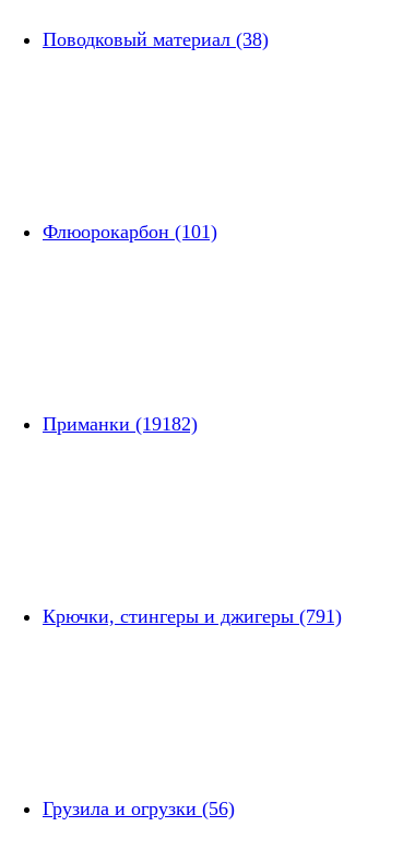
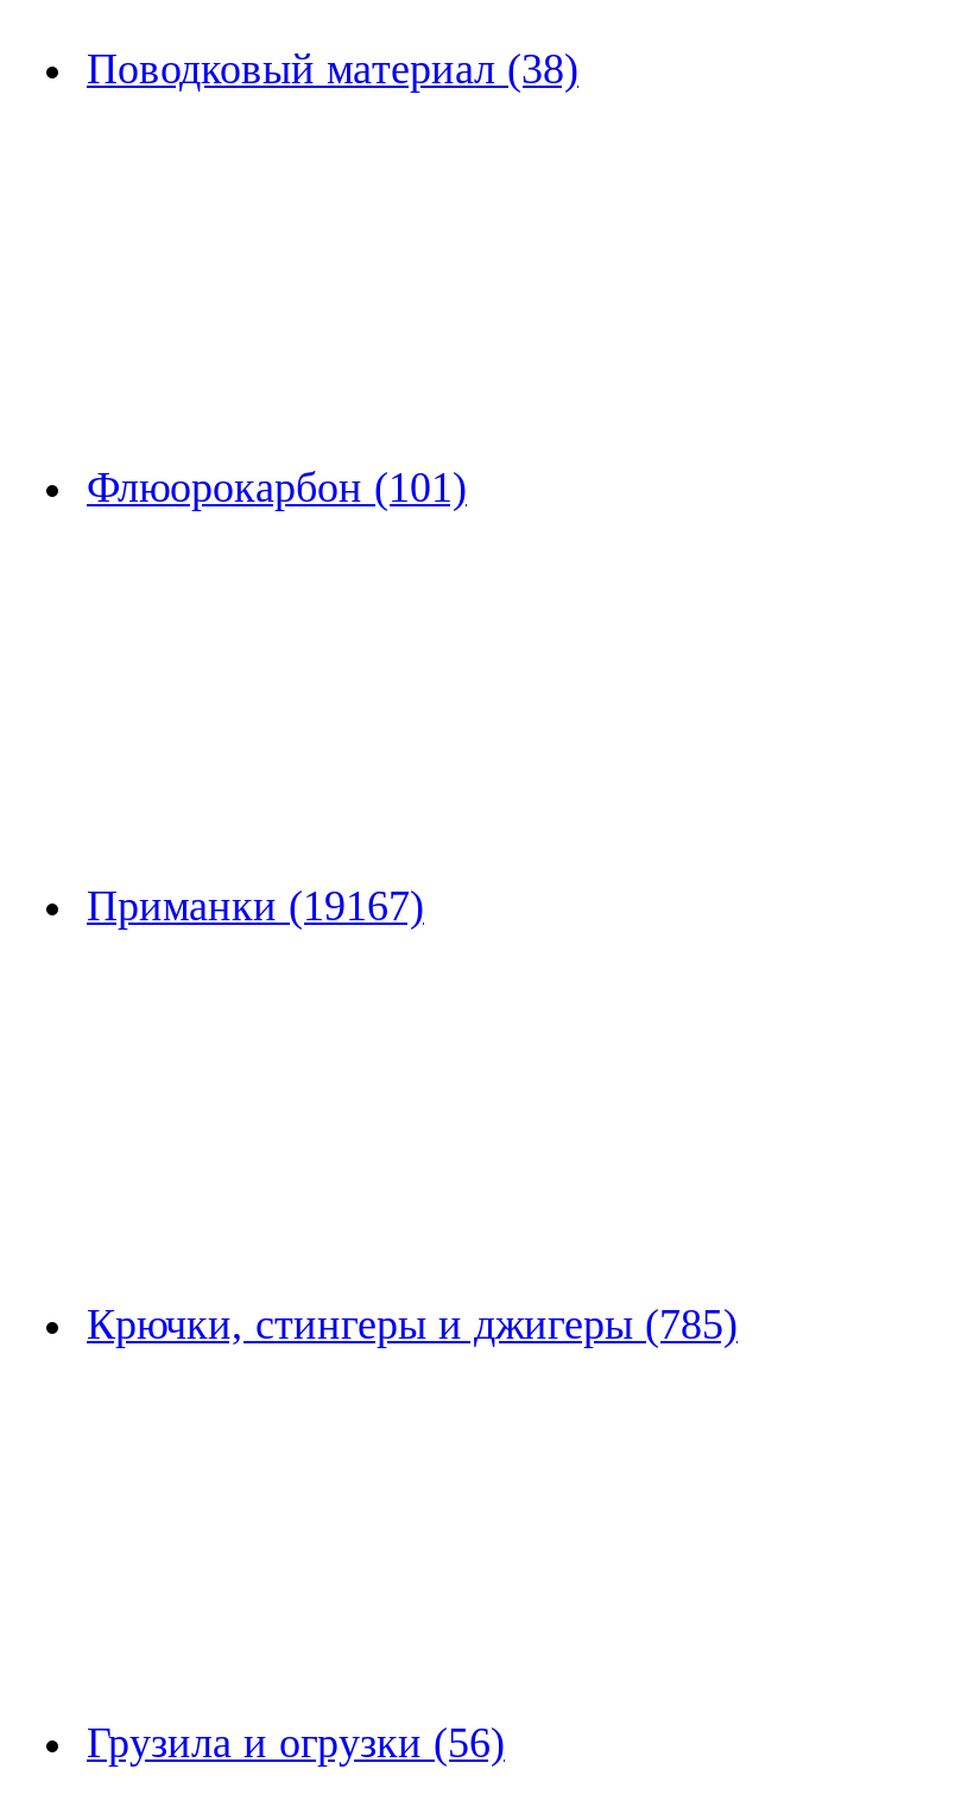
[43,413,198,435] Приманки (19182) -> [87,882,424,930] Приманки (19167)
[43,605,342,627] Крючки, стингеры и джигеры (791) -> [87,1301,738,1348] Крючки, стингеры и джигеры (785)

